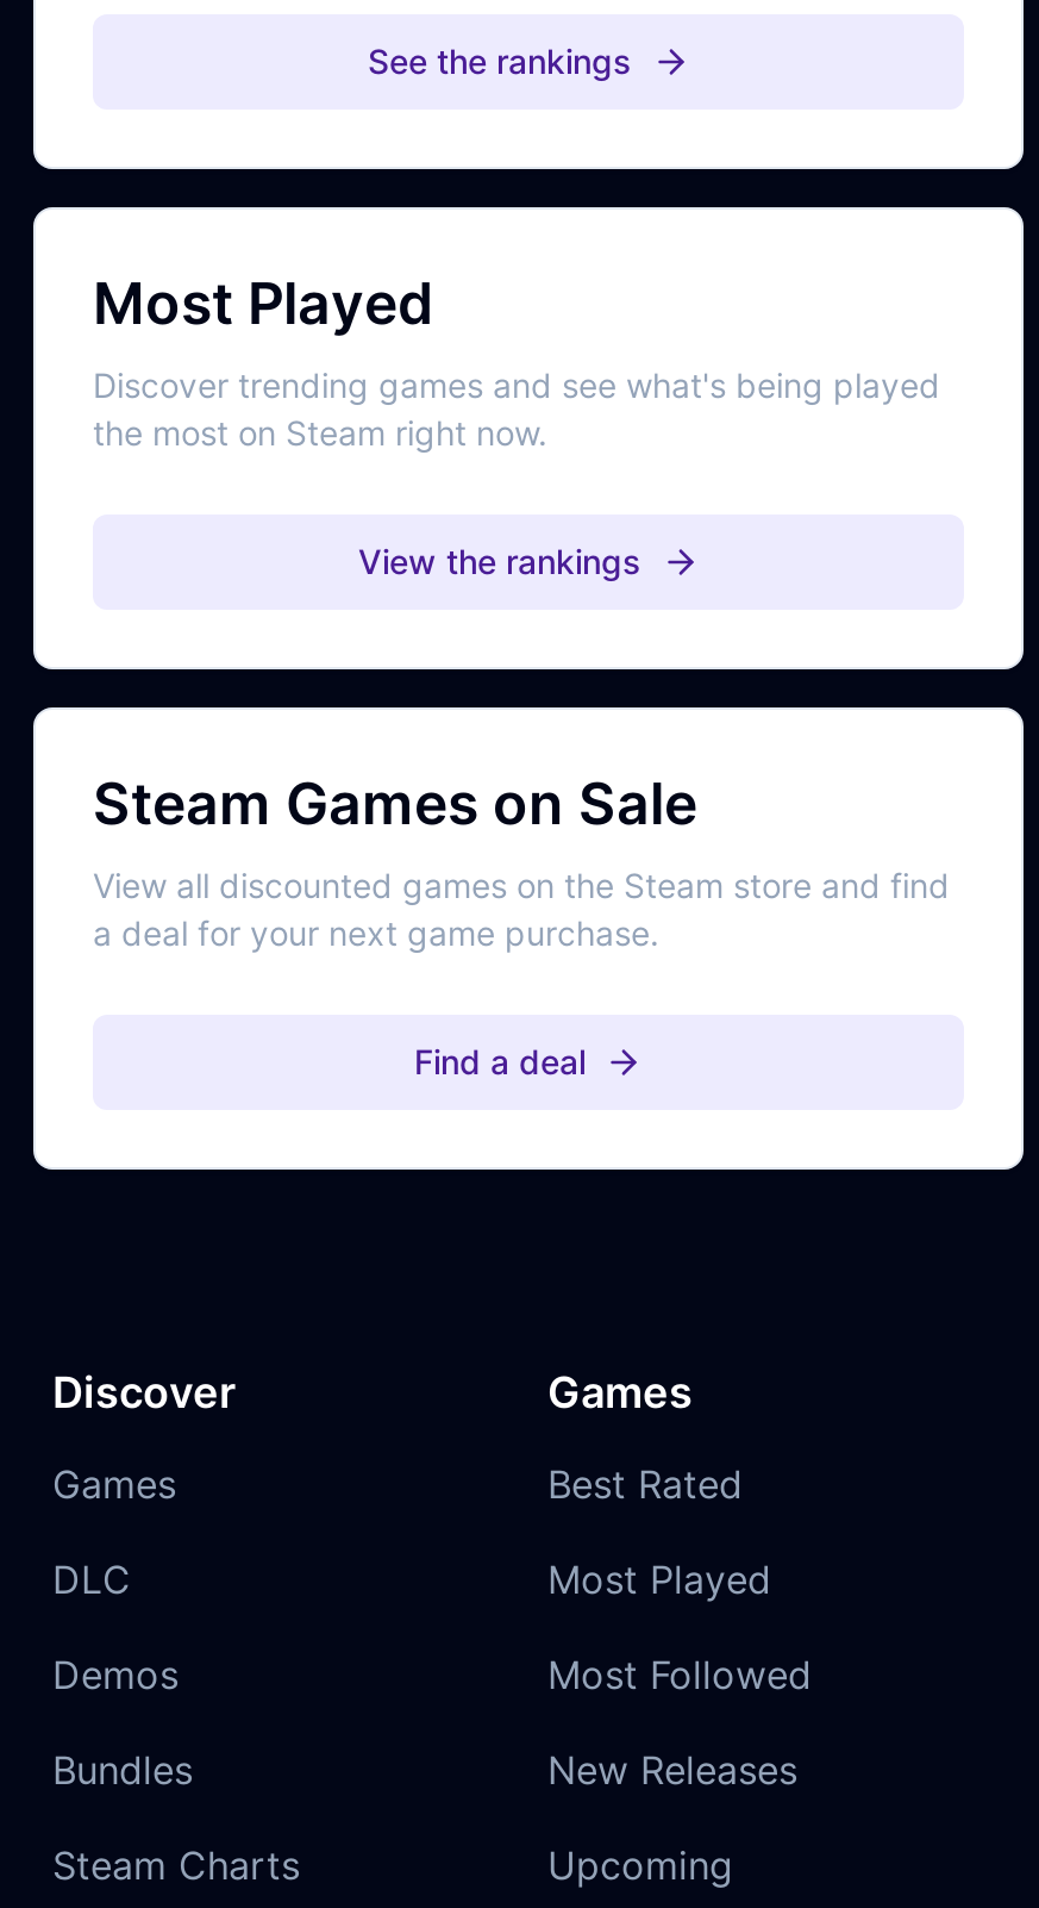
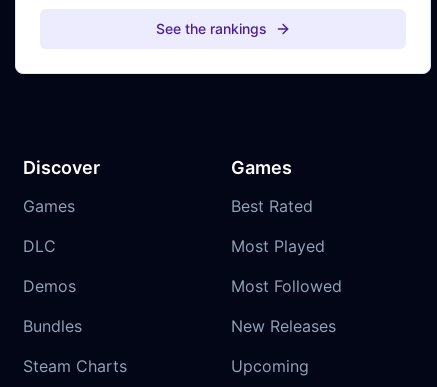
[93,268,940,580] Most Played | Discover trending games and see what's being played | the most on Steam right now. | View the rankings -> none
[93,768,950,1080] Steam Games on Sale | View all discounted games on the Steam store and find | a deal for your next game purchase. | Find a deal -> none

